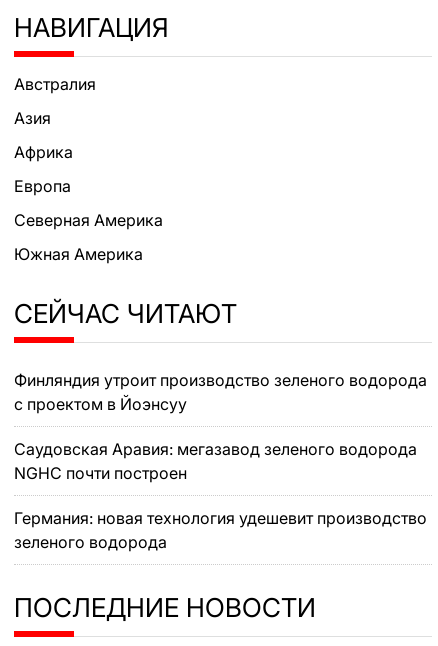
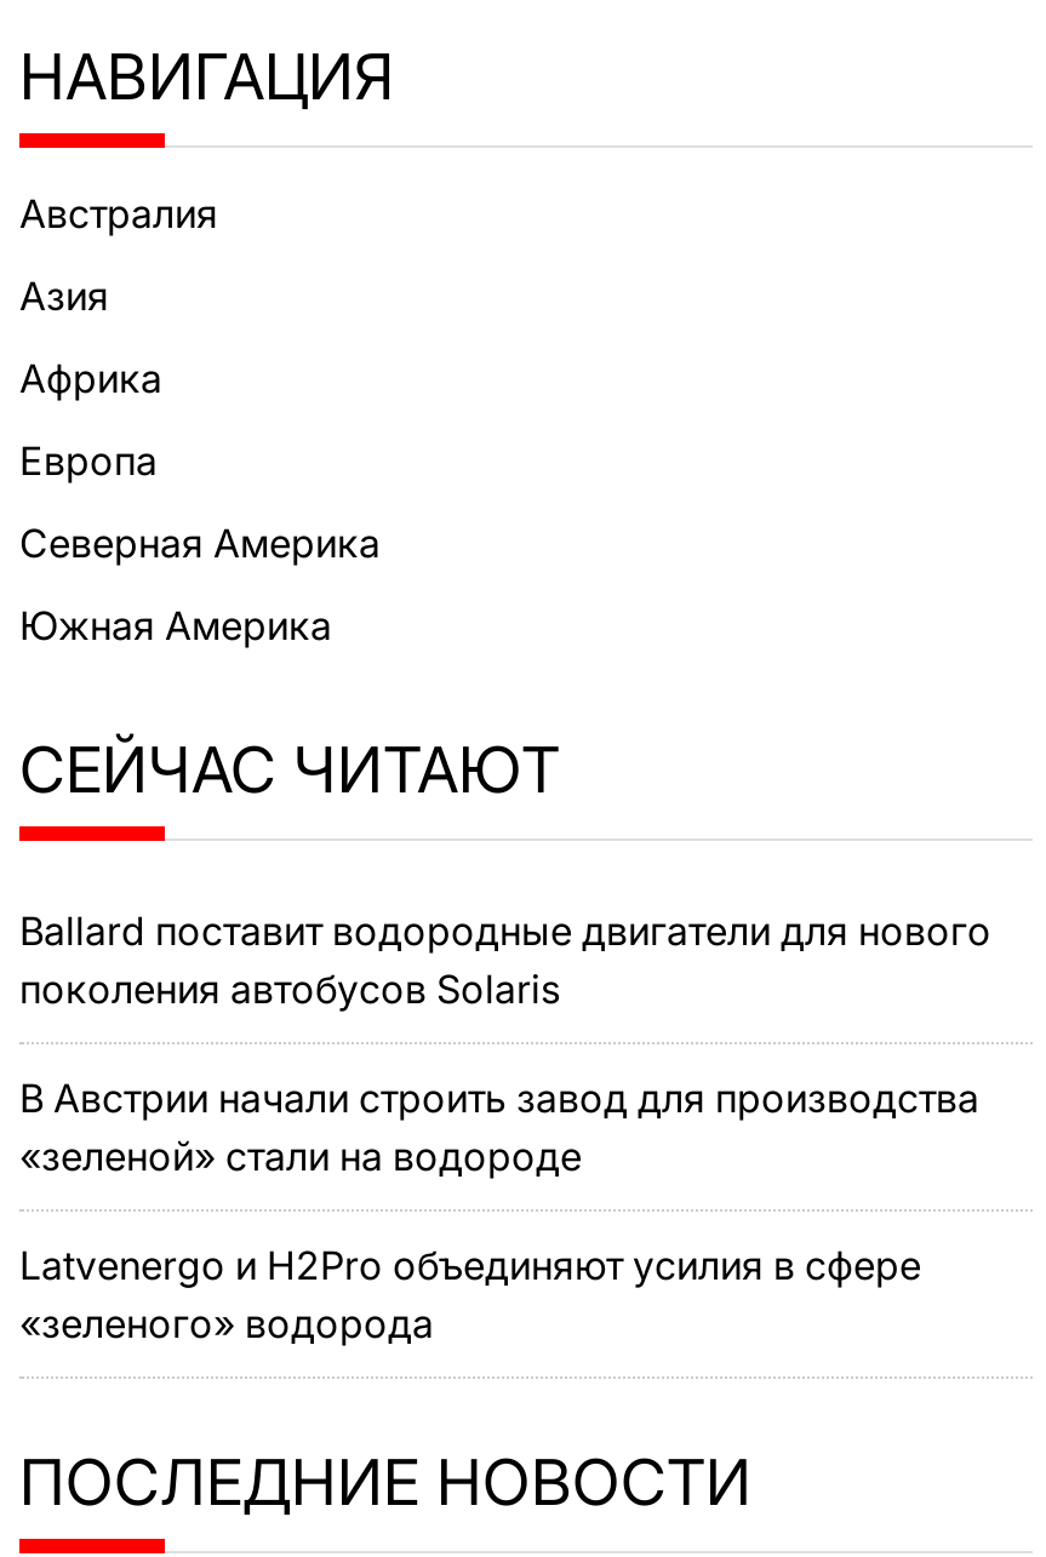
[14,369,427,413] Финляндия утроит производство зеленого водорода | с проектом в Йоэнсуу -> [19,905,991,1012] Ballard поставит водородные двигатели для нового | поколения автобусов Solaris
[14,438,417,482] Саудовская Аравия: мегазавод зеленого водорода | NGHC почти построен -> [19,1072,979,1179] В Австрии начали строить завод для производства | «зеленой» стали на водороде
[14,507,427,551] Германия: новая технология удешевит производство | зеленого водорода -> [19,1240,921,1346] Latvenergo и H2Pro объединяют усилия в сфере | «зеленого» водорода

